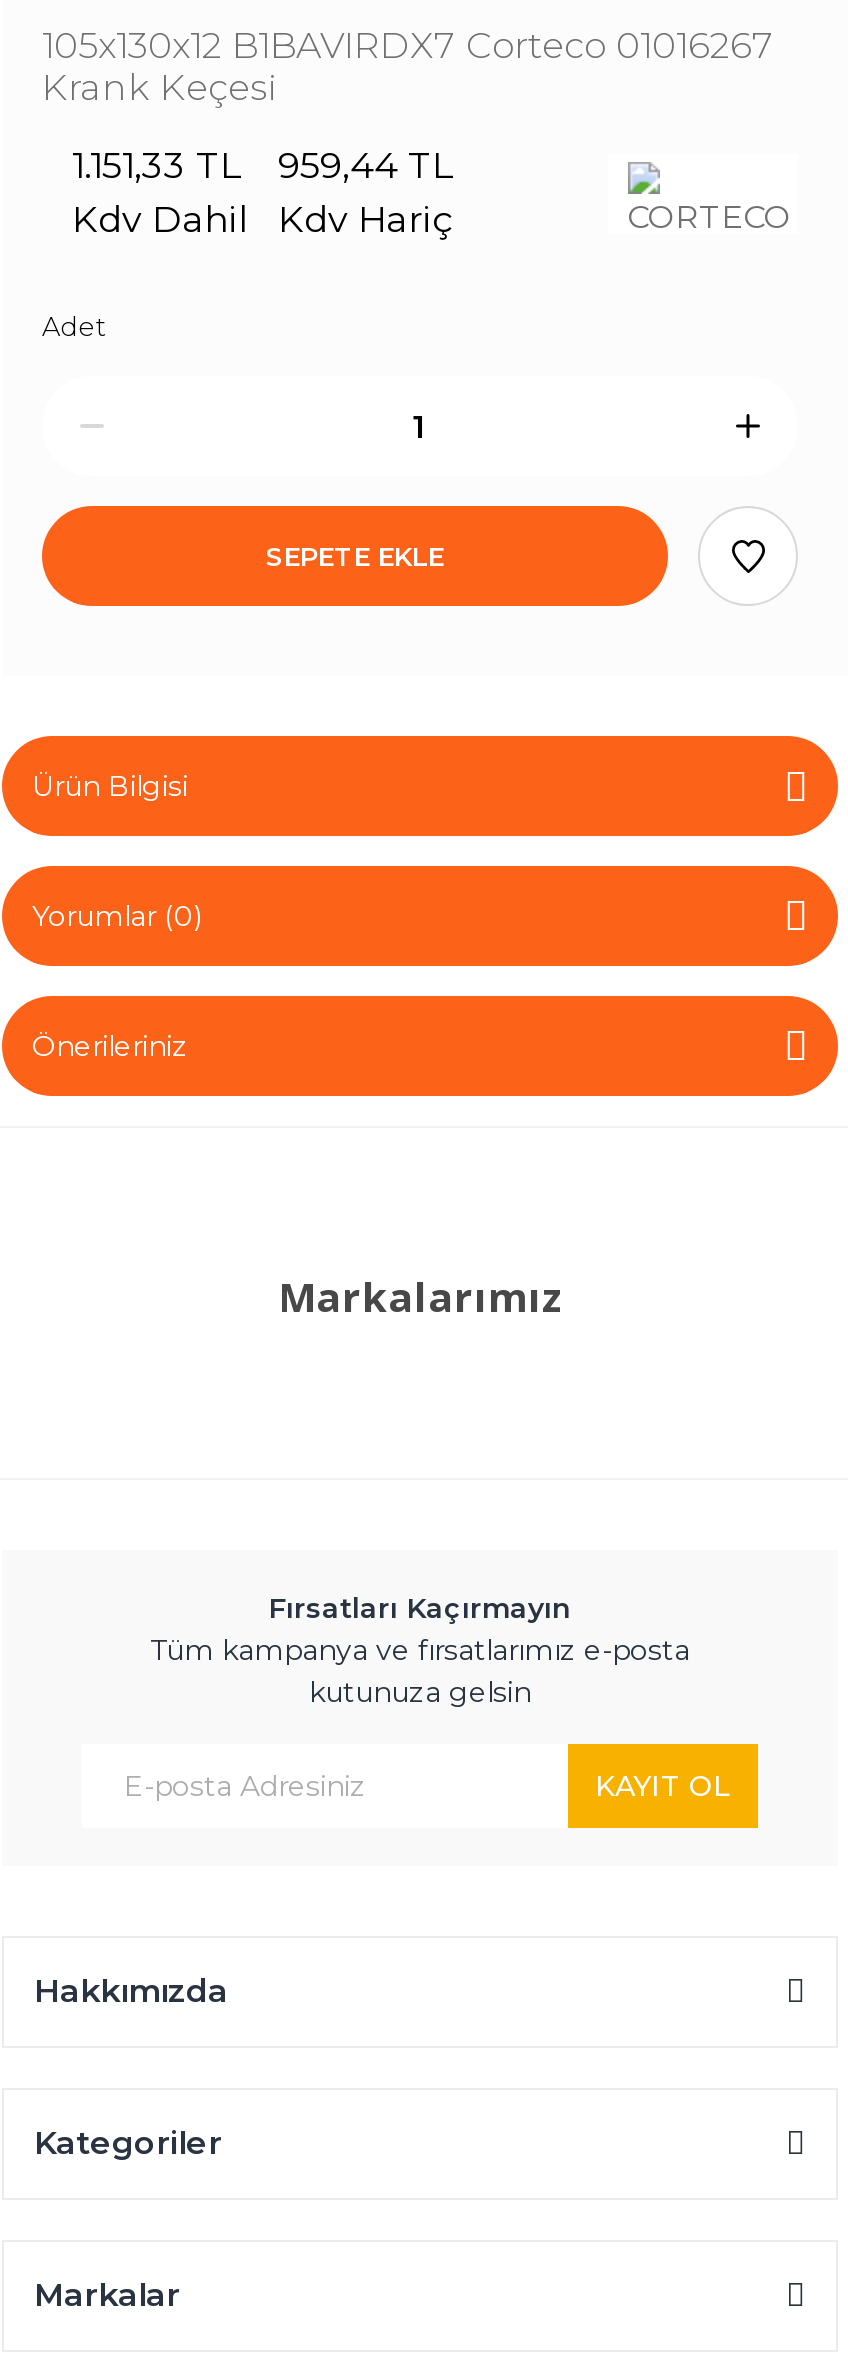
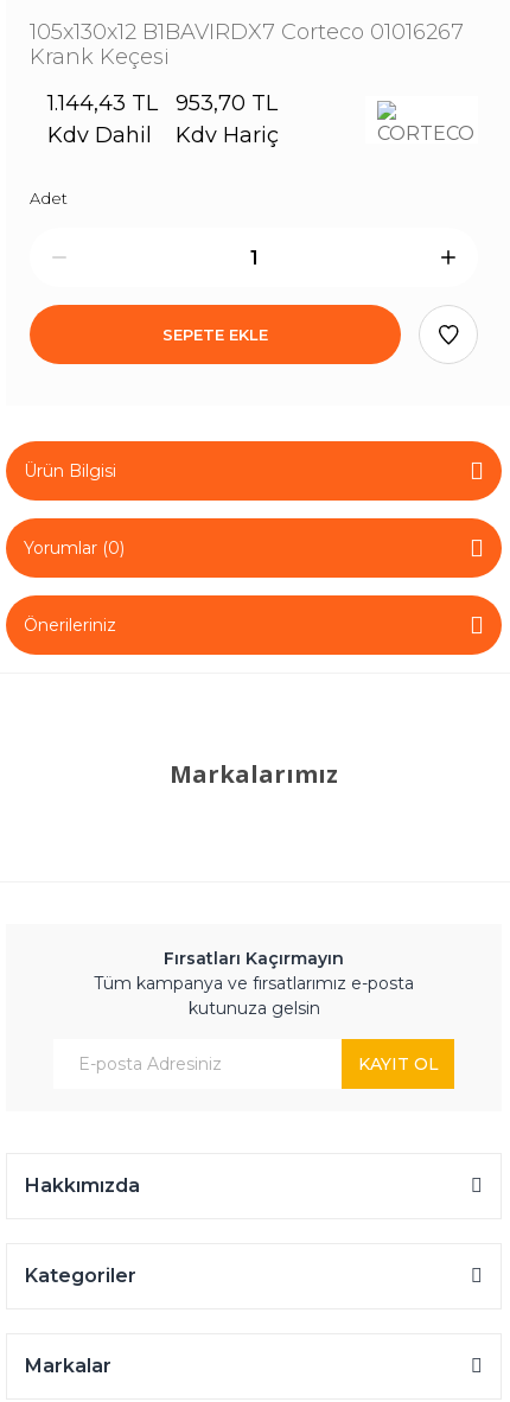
[72,144,240,188] 1.151,33 TL -> [47,90,158,116] 1.144,43 TL
[278,144,452,188] 959,44 TL -> [176,90,278,116] 953,70 TL

